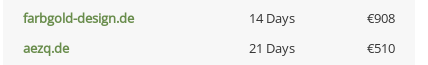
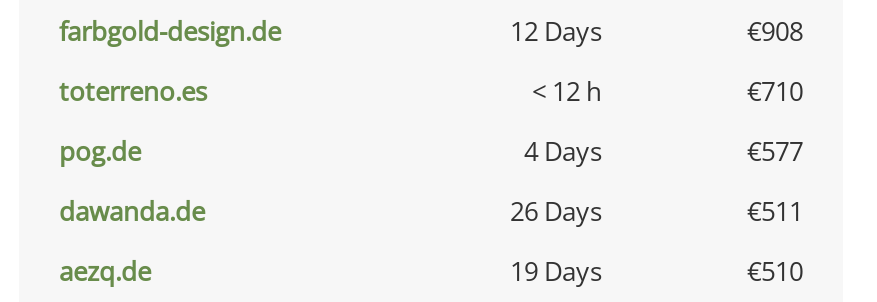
[248,9,294,27] 14 Days -> [510,13,602,49] 12 Days
none -> [59,73,803,229] toterreno.es | < 12 h | €710 | pog.de | 4 Days | €577 | dawanda.de | 26 Days | €511
[248,39,294,57] 21 Days -> [510,253,602,289] 19 Days

